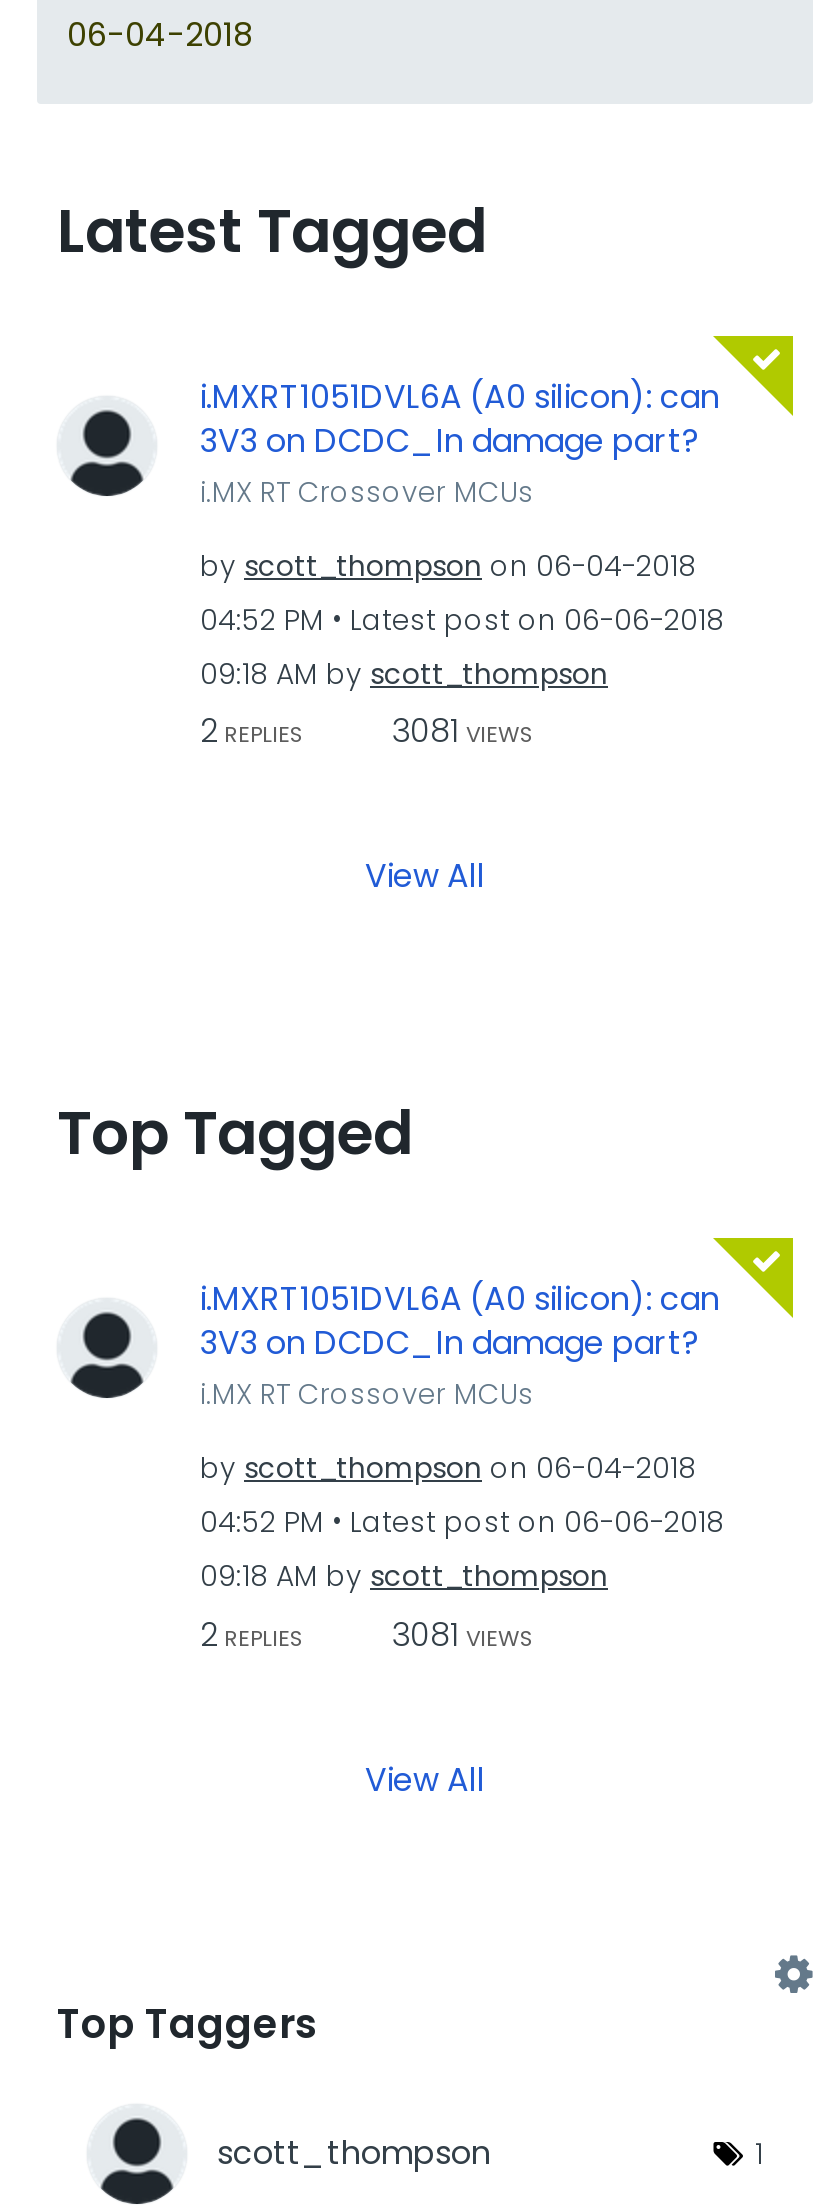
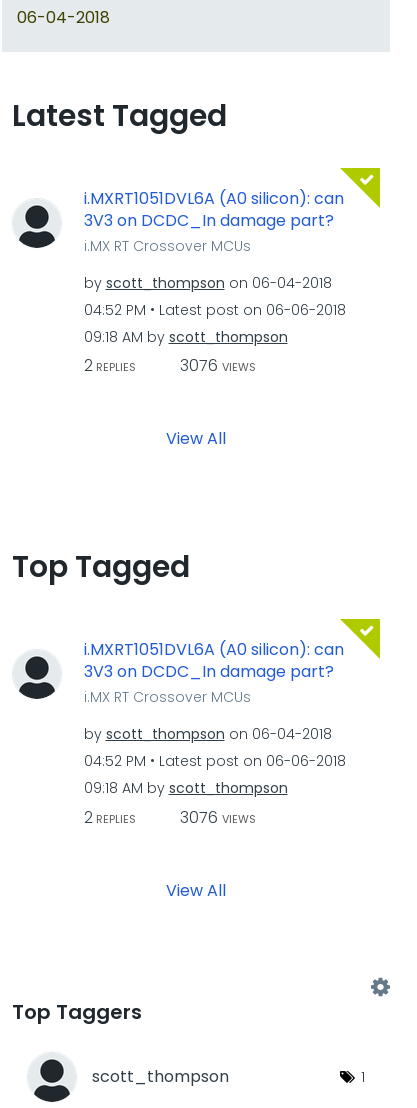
[200,708,534,754] 2 REPLIES 3081 VIEWS -> [83,354,255,377] 2 REPLIES 3076 VIEWS
[200,1611,534,1657] 2 REPLIES 3081 VIEWS -> [83,805,255,828] 2 REPLIES 3076 VIEWS

